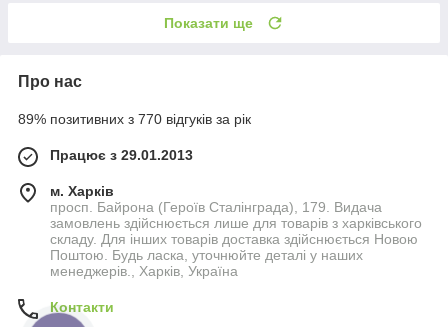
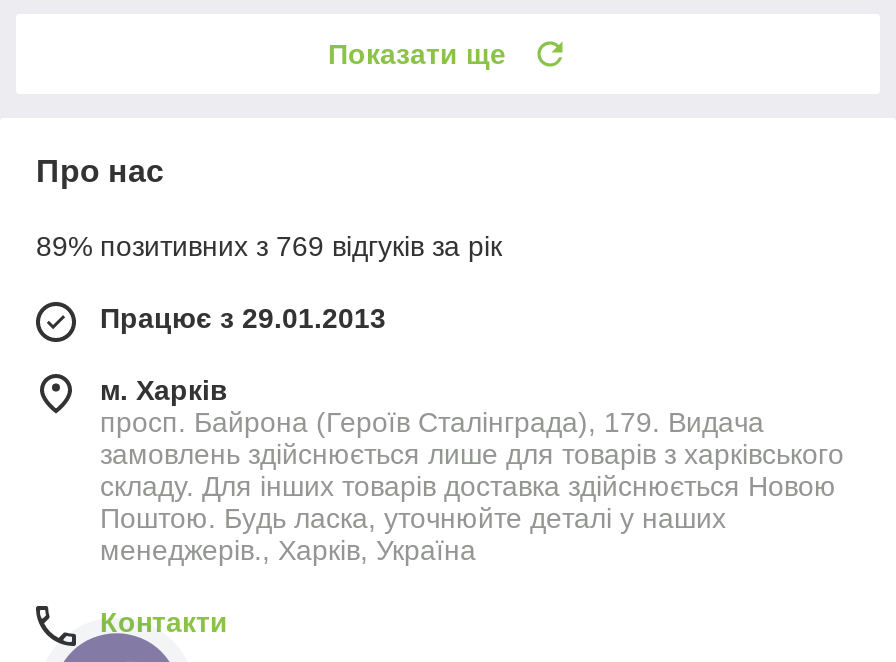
[18,111,251,127] 89% позитивних з 770 відгуків за рік -> [36,230,502,262] 89% позитивних з 769 відгуків за рік

